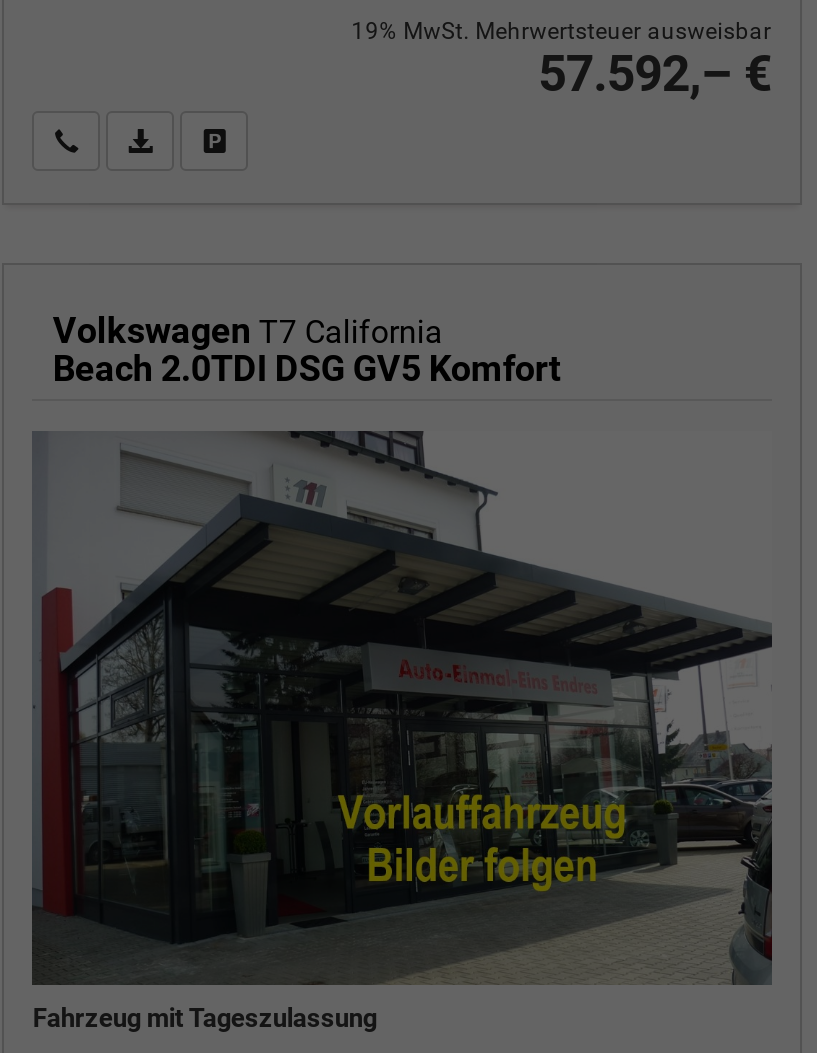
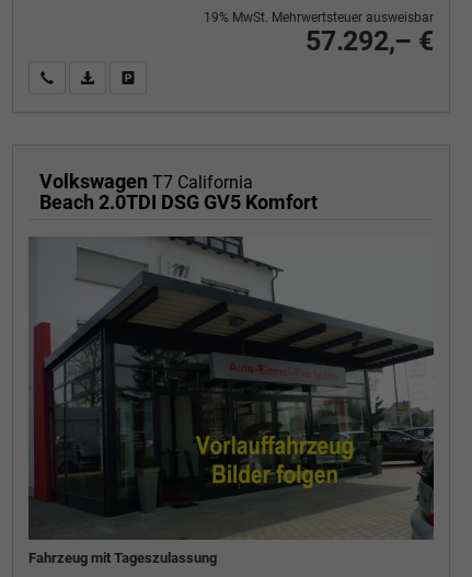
[538,44,771,102] 57.592,– € -> [306,25,433,56] 57.292,– €

